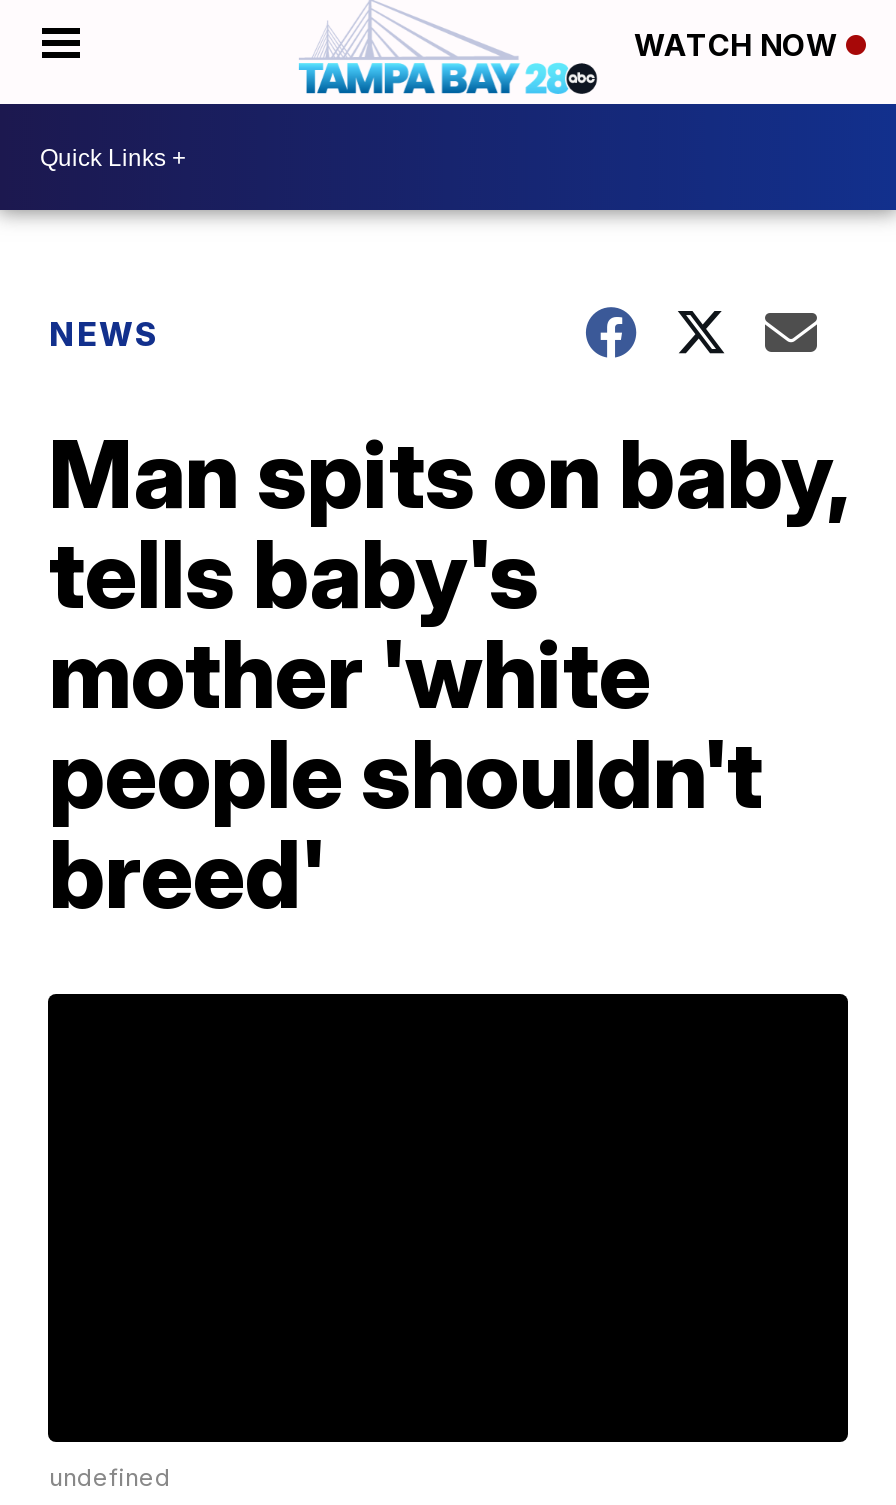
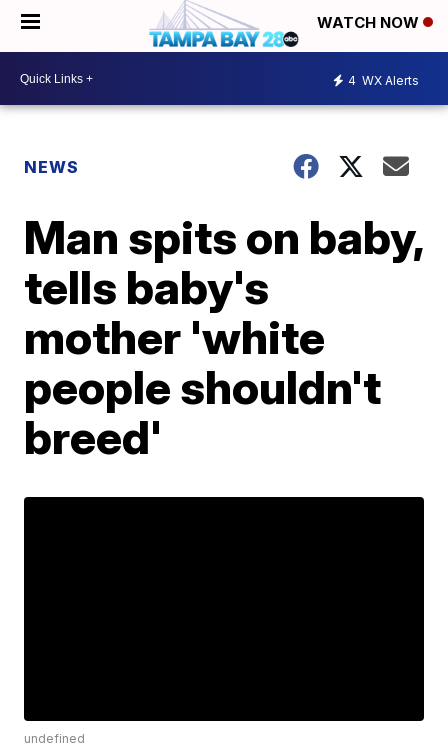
none -> [348,72,419,87] 4 WX Alerts

